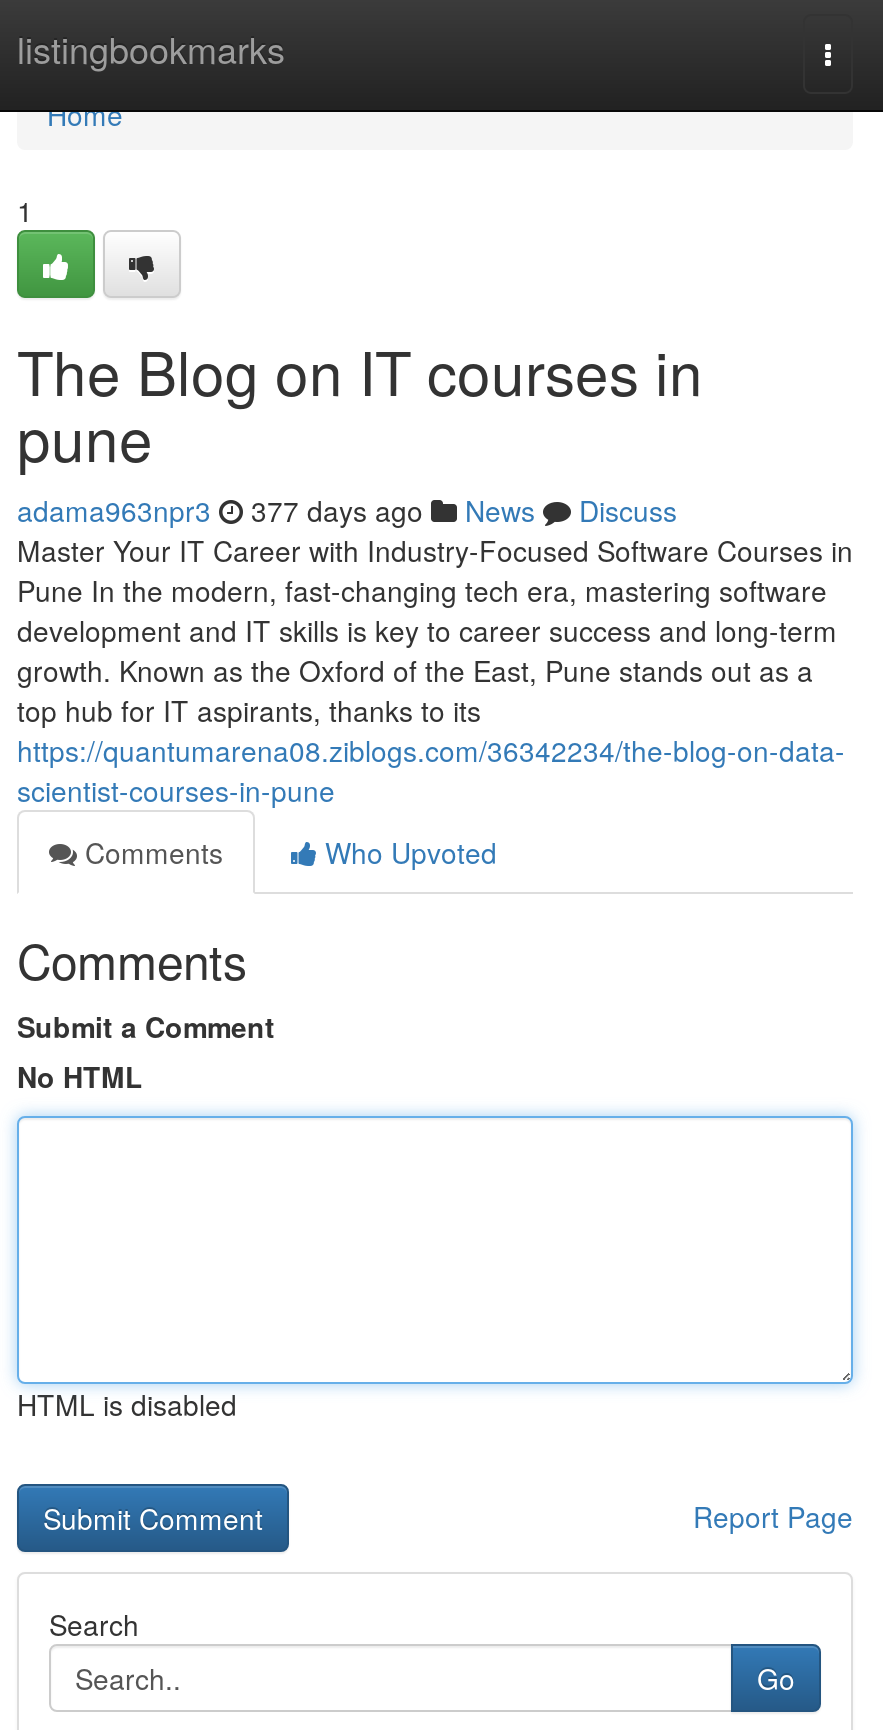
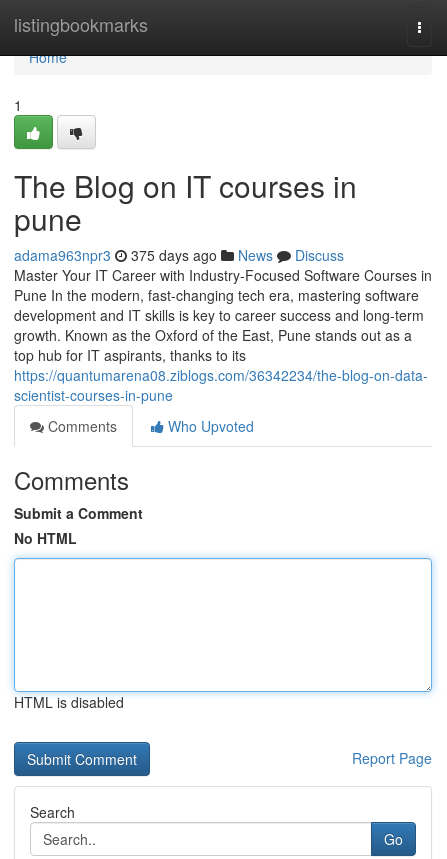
[17,490,677,530] adama963npr3 377 days ago News Discuss -> [14,245,344,265] adama963npr3 375 days ago News Discuss

